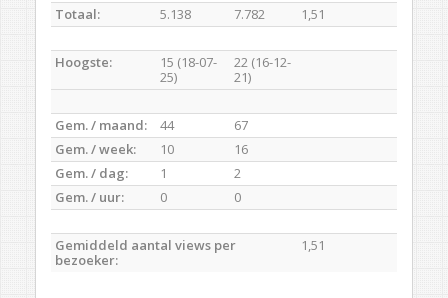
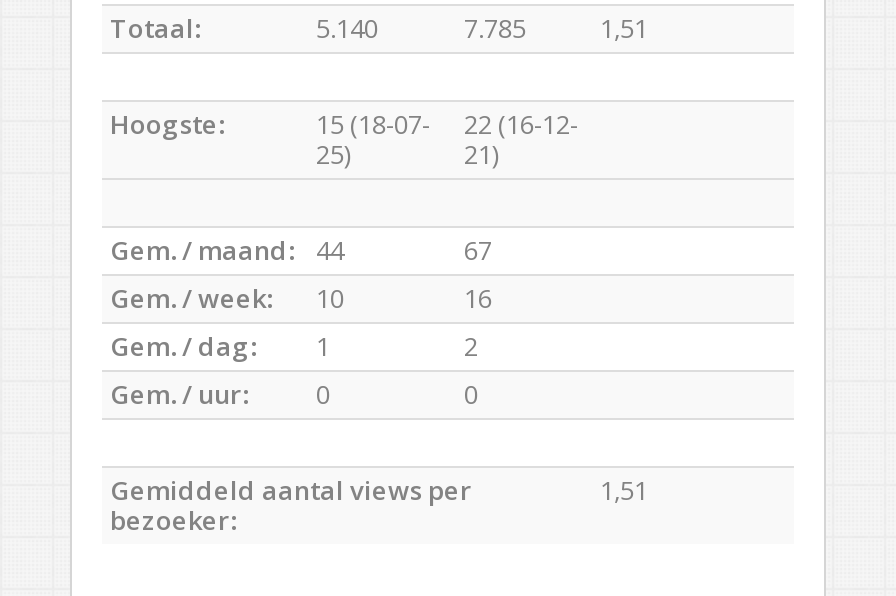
[160,5,191,23] 5.138 -> [316,10,378,46] 5.140
[234,5,265,23] 7.782 -> [464,10,526,46] 7.785

